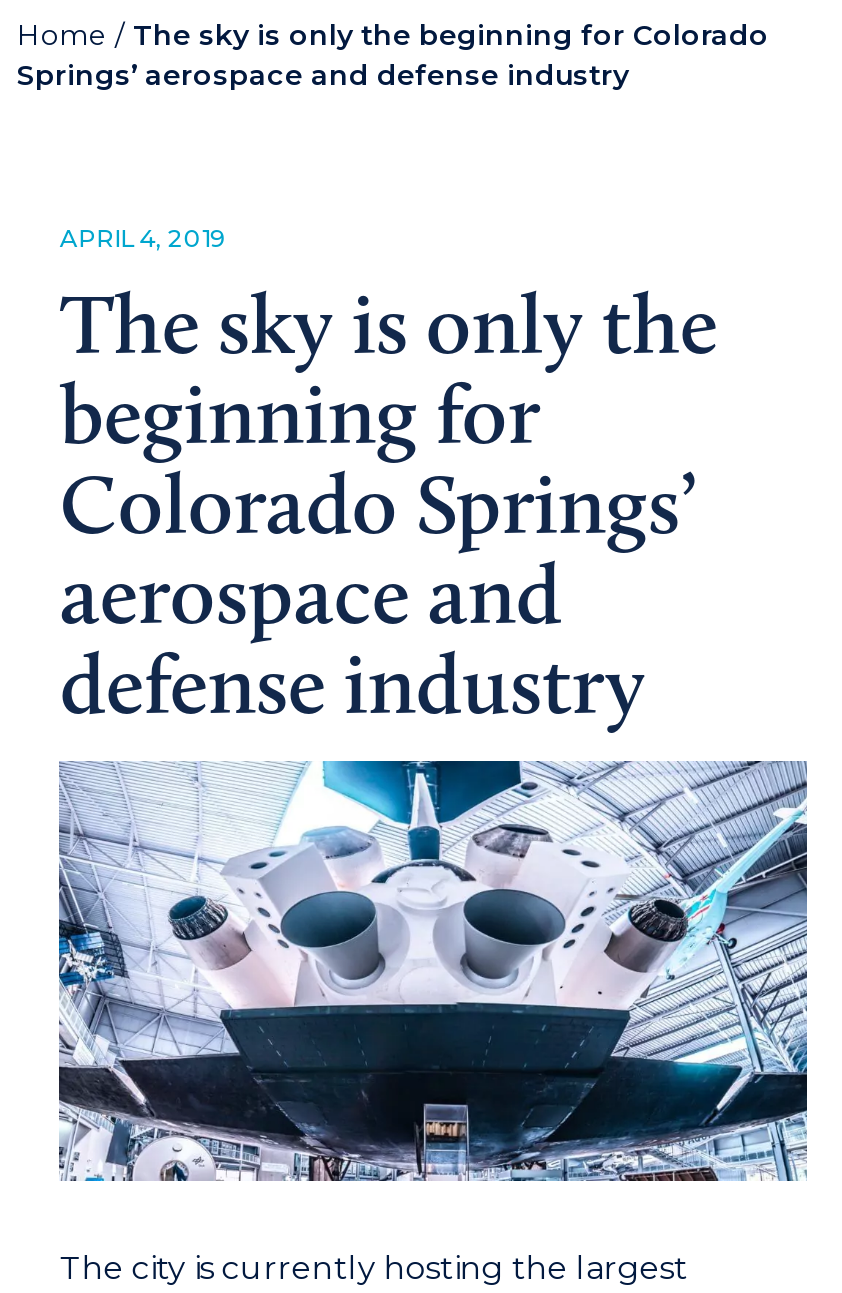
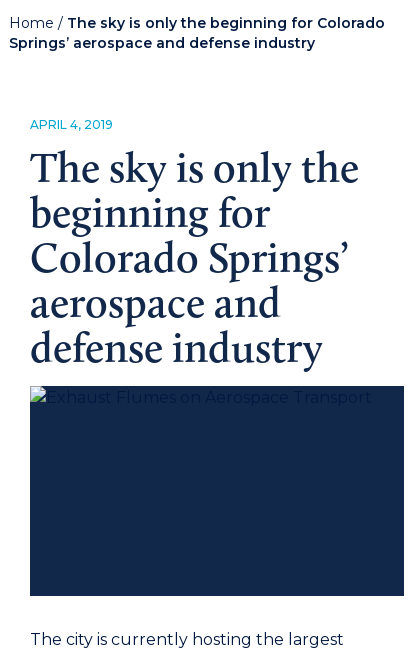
[57,759,809,1183] [image] -> none

